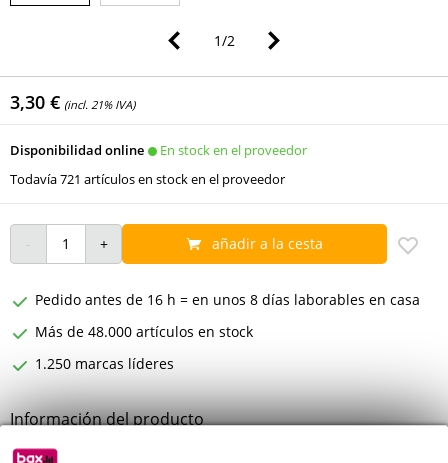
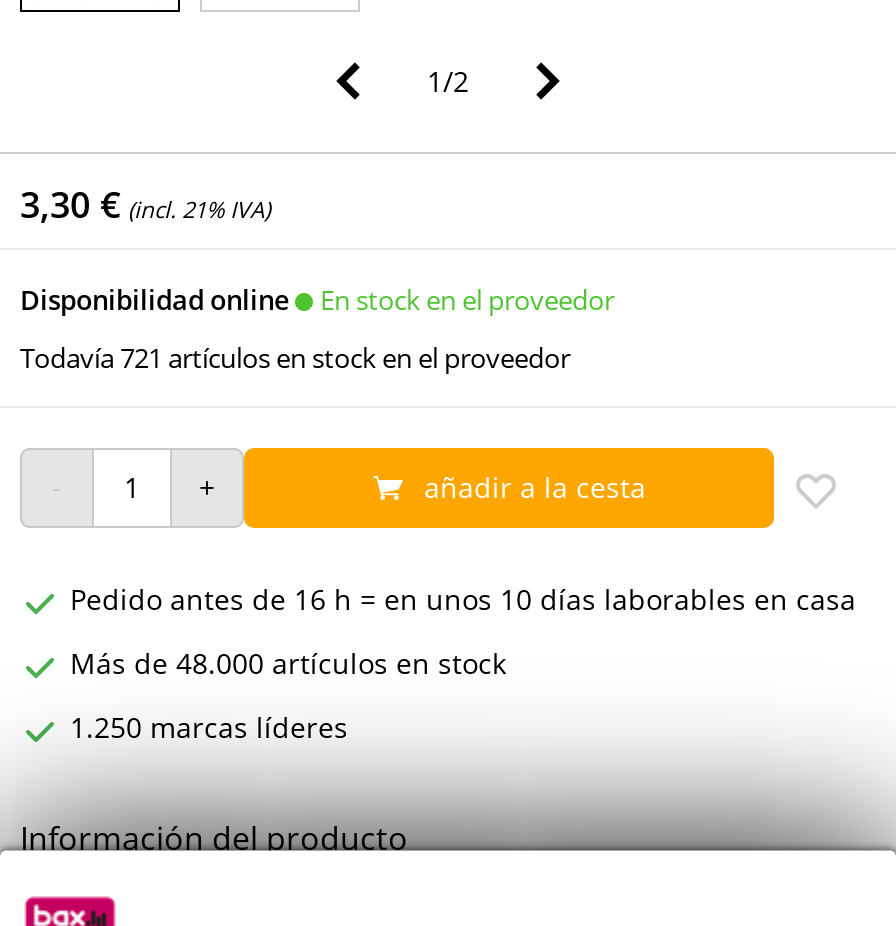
[35,290,420,309] Pedido antes de 16 h = en unos 8 días laborables en casa -> [70,581,856,619] Pedido antes de 16 h = en unos 10 días laborables en casa

